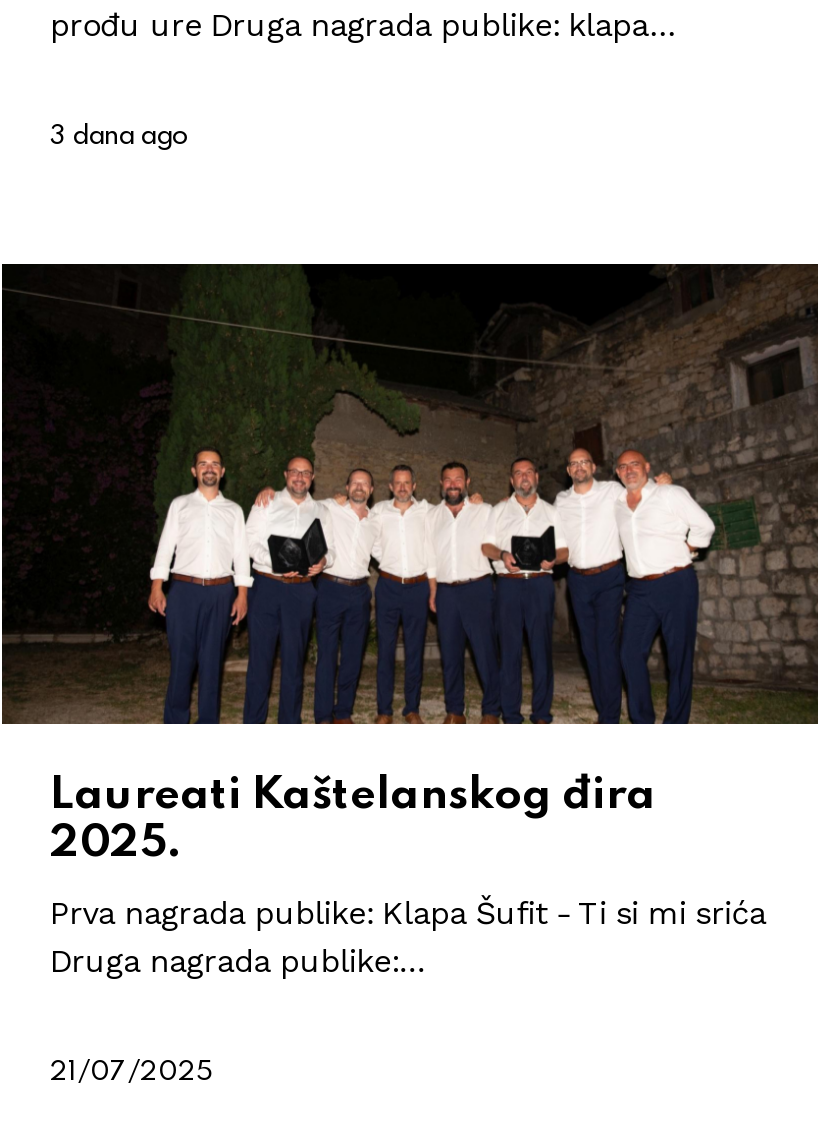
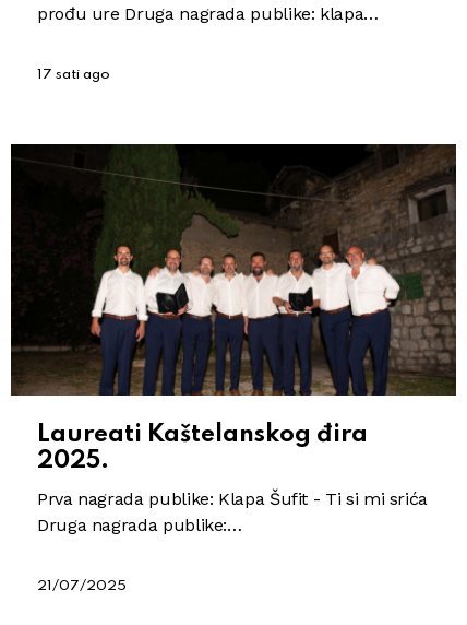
[50,124,190,150] 3 dana ago -> [37,68,110,82] 17 sati ago

